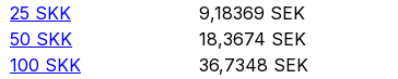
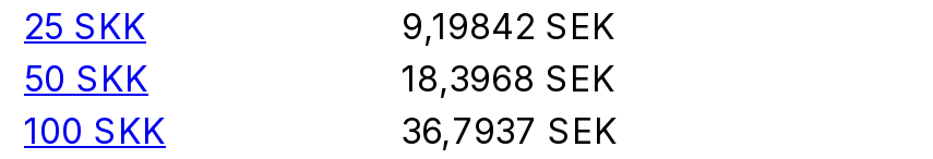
[199,3,305,24] 9,18369 SEK -> [402,5,615,49] 9,19842 SEK
[199,29,306,50] 18,3674 SEK -> [402,58,615,101] 18,3968 SEK
[199,55,308,76] 36,7348 SEK -> [402,110,618,154] 36,7937 SEK

